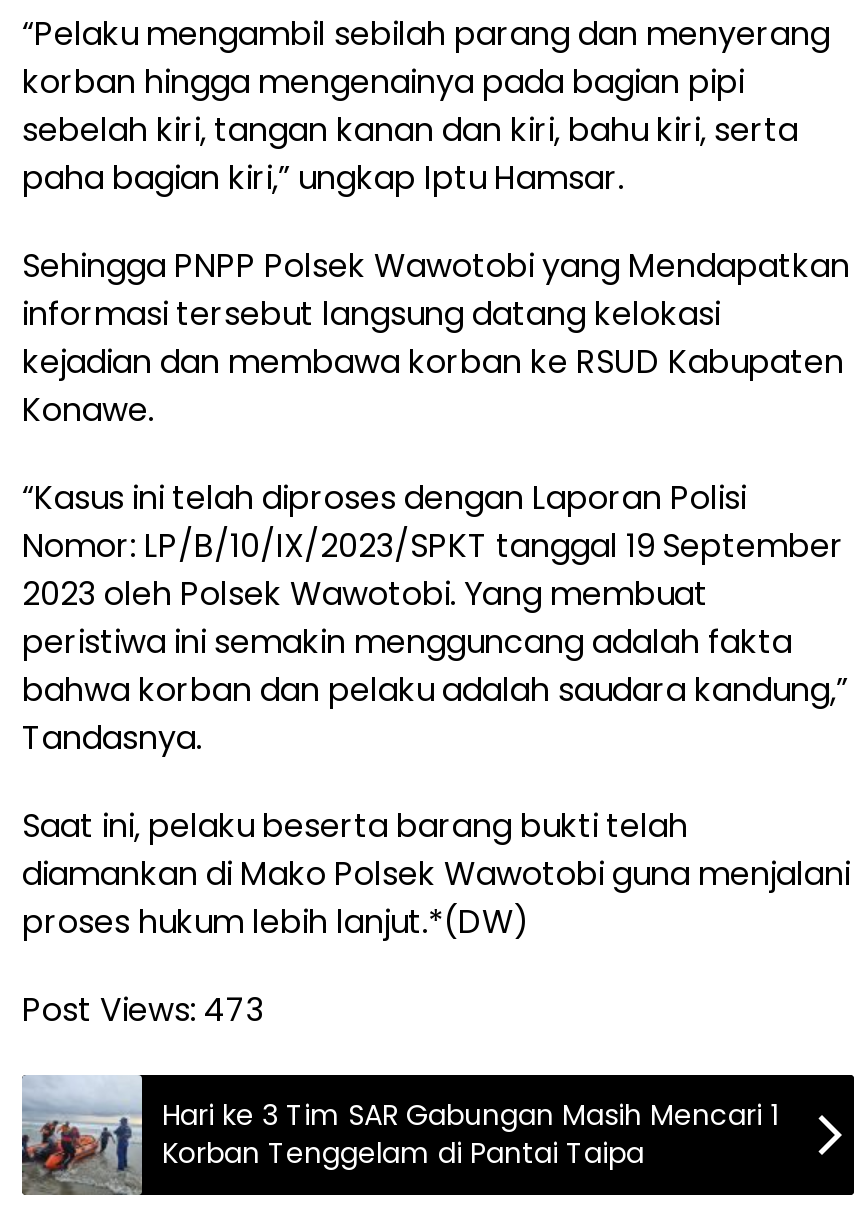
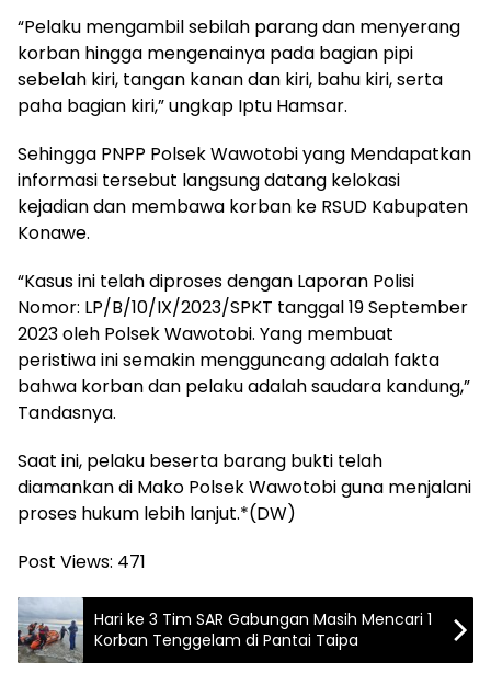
[22,987,264,1033] Post Views: 473 -> [18,549,146,574] Post Views: 471

